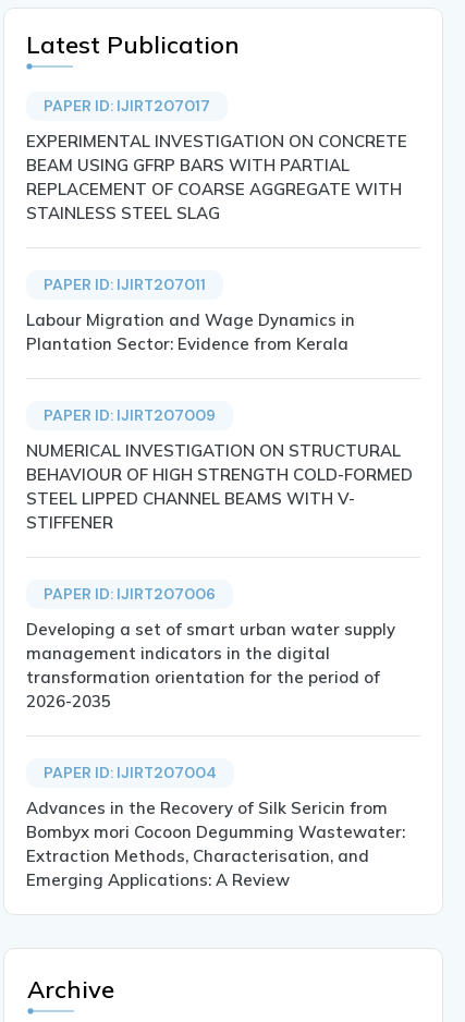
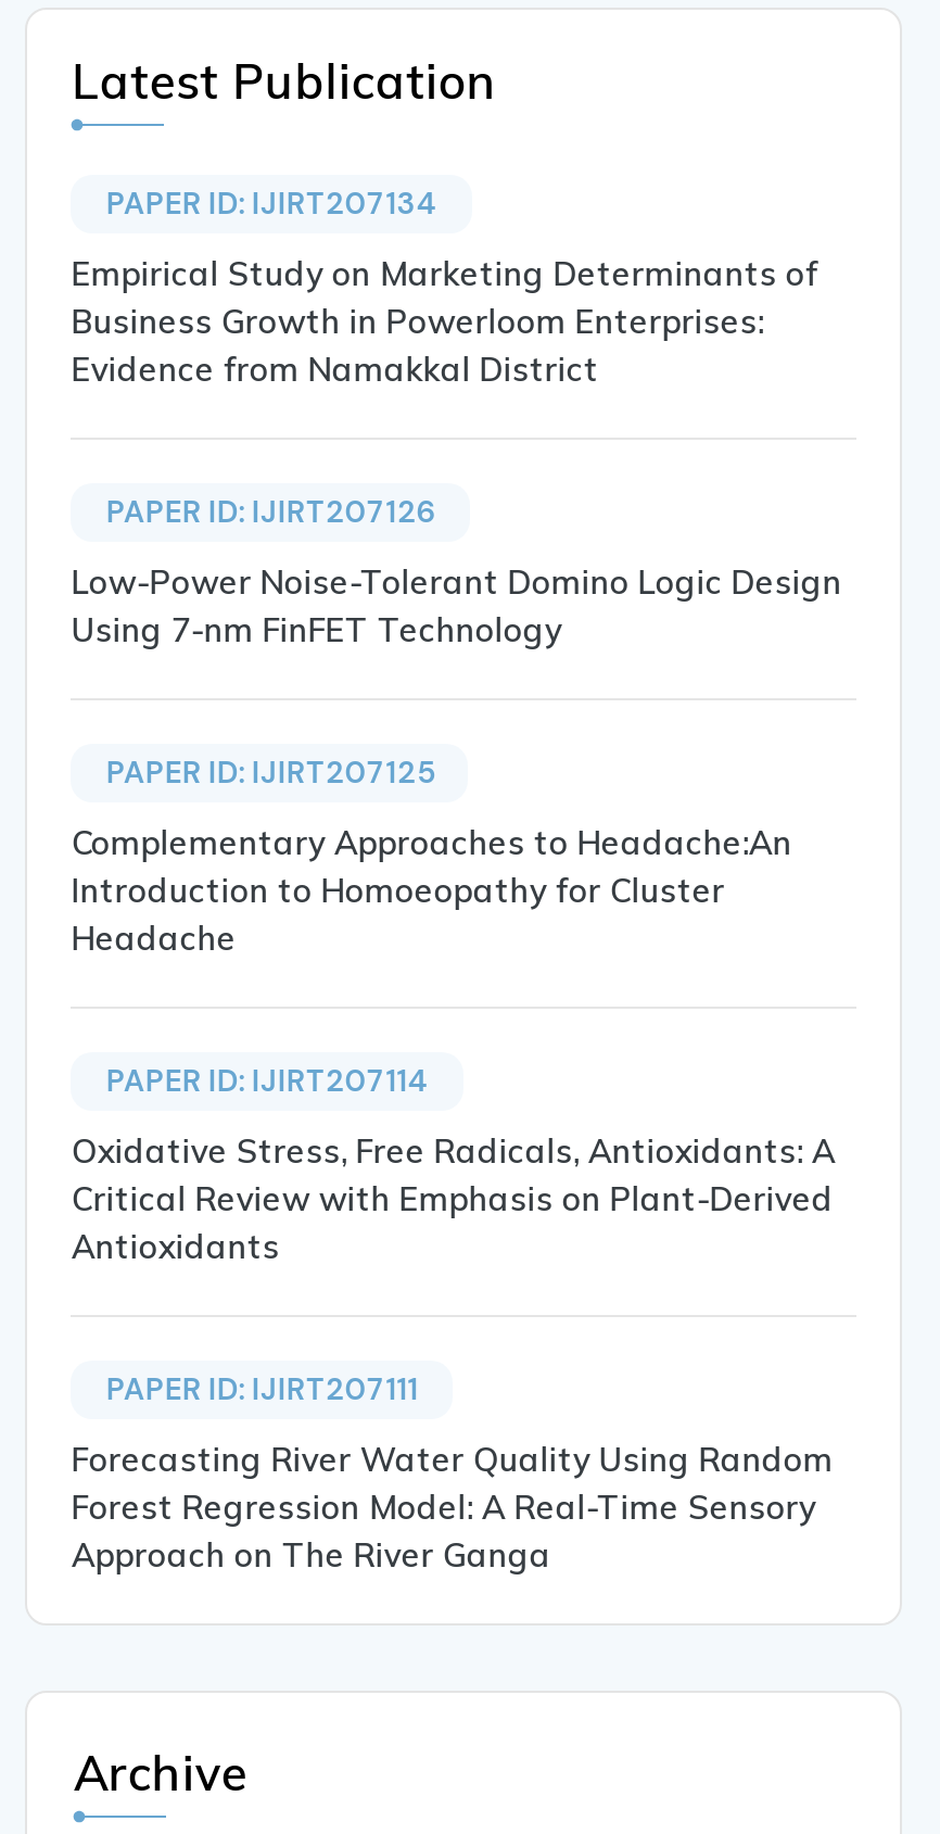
[44,95,211,115] PAPER ID: IJIRT207017 -> [106,183,438,222] PAPER ID: IJIRT207134
[27,130,408,223] EXPERIMENTAL INVESTIGATION ON CONCRETE | BEAM USING GFRP BARS WITH PARTIAL | REPLACEMENT OF COARSE AGGREGATE WITH | STAINLESS STEEL SLAG -> [71,252,818,389] Empirical Study on Marketing Determinants of | Business Growth in Powerloom Enterprises: | Evidence from Namakkal District
[44,274,206,294] PAPER ID: IJIRT207011 -> [106,491,436,530] PAPER ID: IJIRT207126
[27,309,355,354] Labour Migration and Wage Dynamics in | Plantation Sector: Evidence from Kerala -> [71,561,842,650] Low-Power Noise-Tolerant Domino Logic Design | Using 7-nm FinFET Technology
[44,405,216,424] PAPER ID: IJIRT207009 -> [106,752,434,791] PAPER ID: IJIRT207125
[27,440,413,532] NUMERICAL INVESTIGATION ON STRUCTURAL | BEHAVIOUR OF HIGH STRENGTH COLD-FORMED | STEEL LIPPED CHANNEL BEAMS WITH V- | STIFFENER -> [71,821,792,958] Complementary Approaches to Headache:An | Introduction to Homoeopathy for Cluster | Headache
[44,584,216,603] PAPER ID: IJIRT207006 -> [106,1060,430,1099] PAPER ID: IJIRT207114
[27,618,396,711] Developing a set of smart urban water supply | management indicators in the digital | transformation orientation for the period of | 2026-2035 -> [71,1130,836,1266] Oxidative Stress, Free Radicals, Antioxidants: A | Critical Review with Emphasis on Plant-Derived | Antioxidants
[44,762,217,782] PAPER ID: IJIRT207004 -> [106,1368,419,1407] PAPER ID: IJIRT207111
[27,797,406,890] Advances in the Recovery of Silk Sericin from | Bombyx mori Cocoon Degumming Wastewater: | Extraction Methods, Characterisation, and | Emerging Applications: A Review -> [71,1438,833,1575] Forecasting River Water Quality Using Random | Forest Regression Model: A Real-Time Sensory | Approach on The River Ganga

